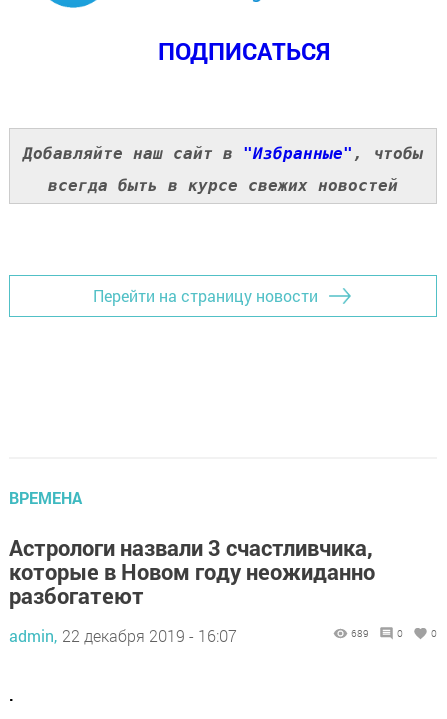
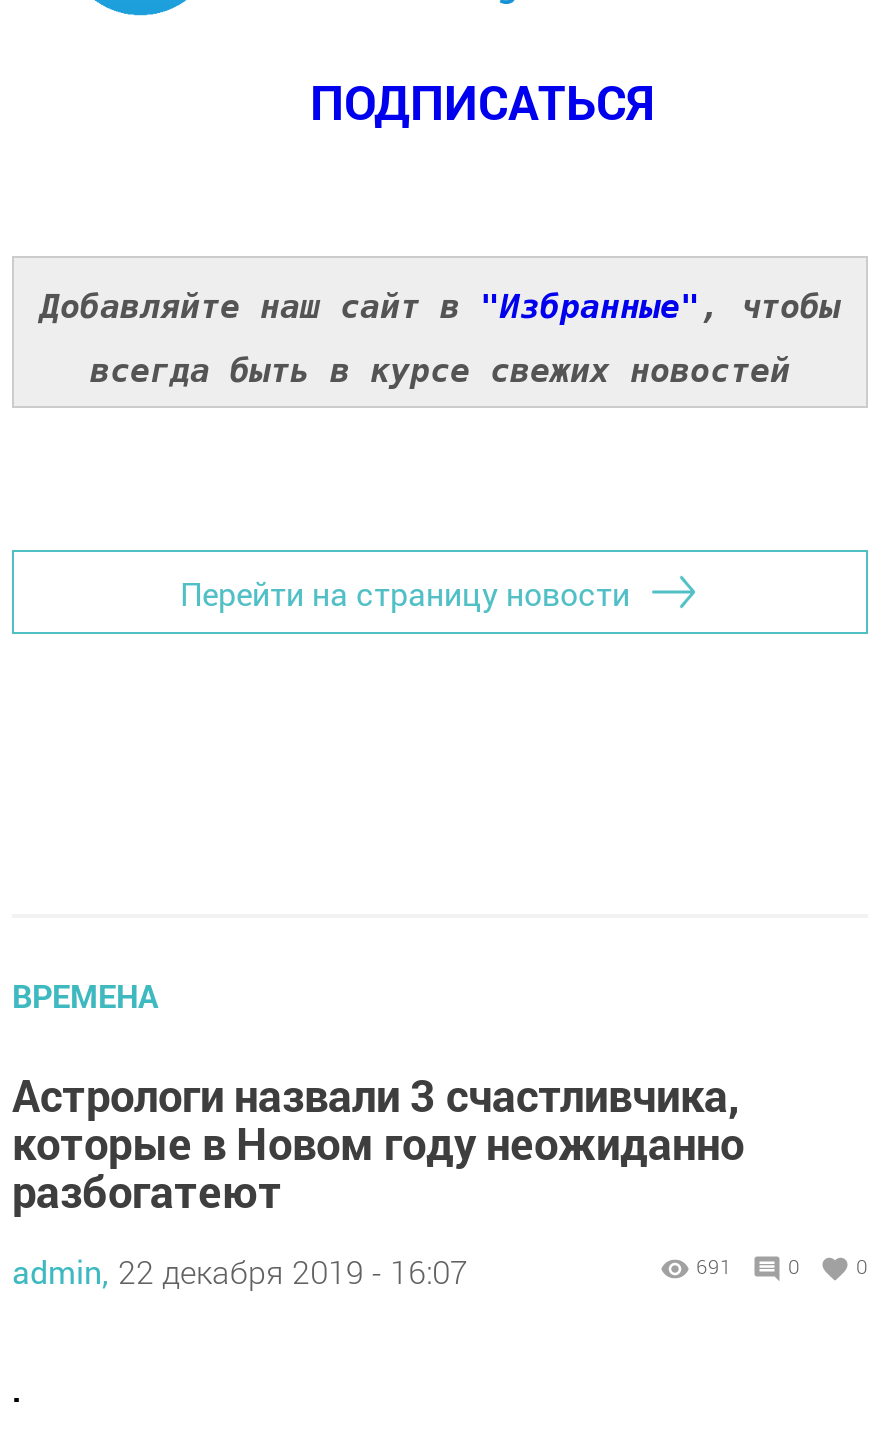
[351,627,369,640] 689 -> [696,1254,732,1280] 691

